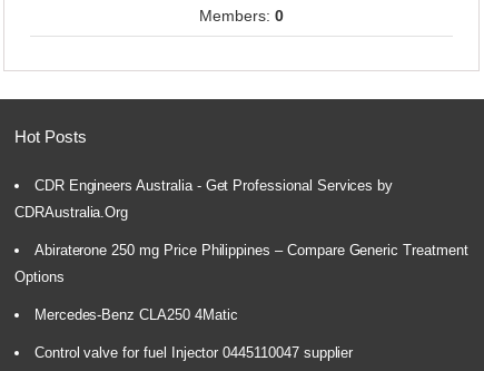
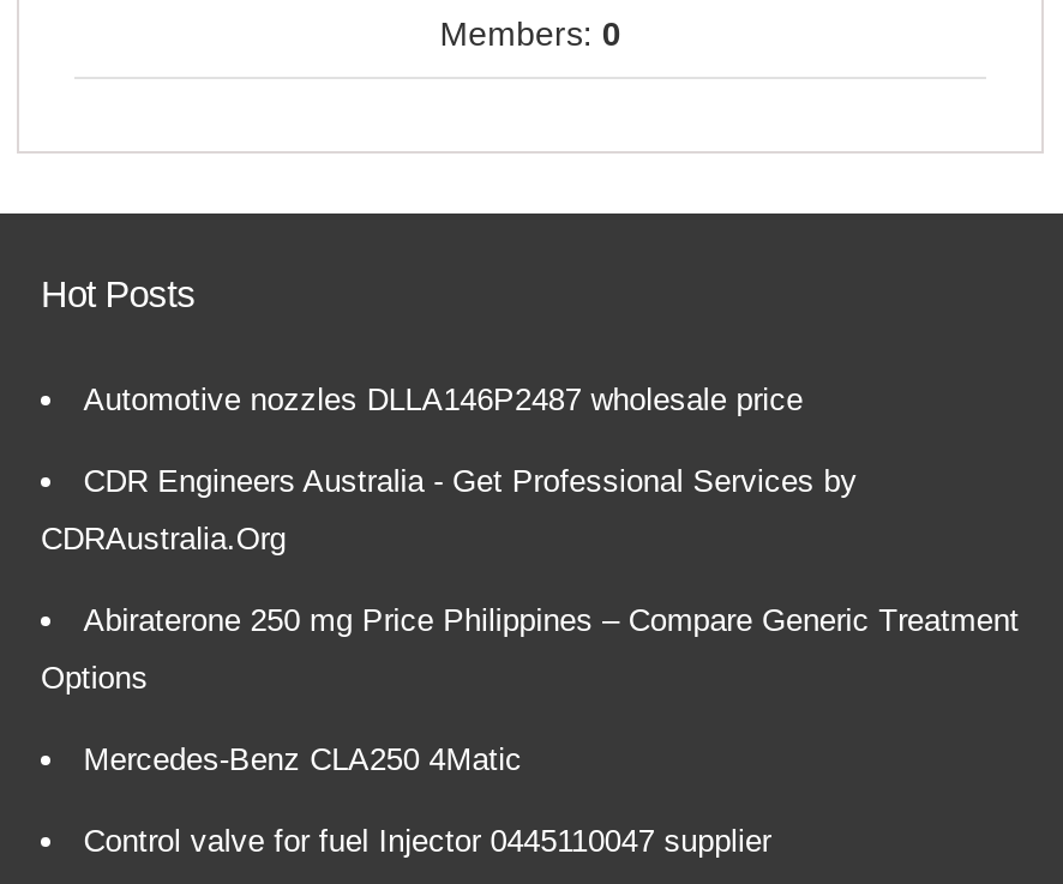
none -> [84,381,803,417] Automotive nozzles DLLA146P2487 wholesale price

